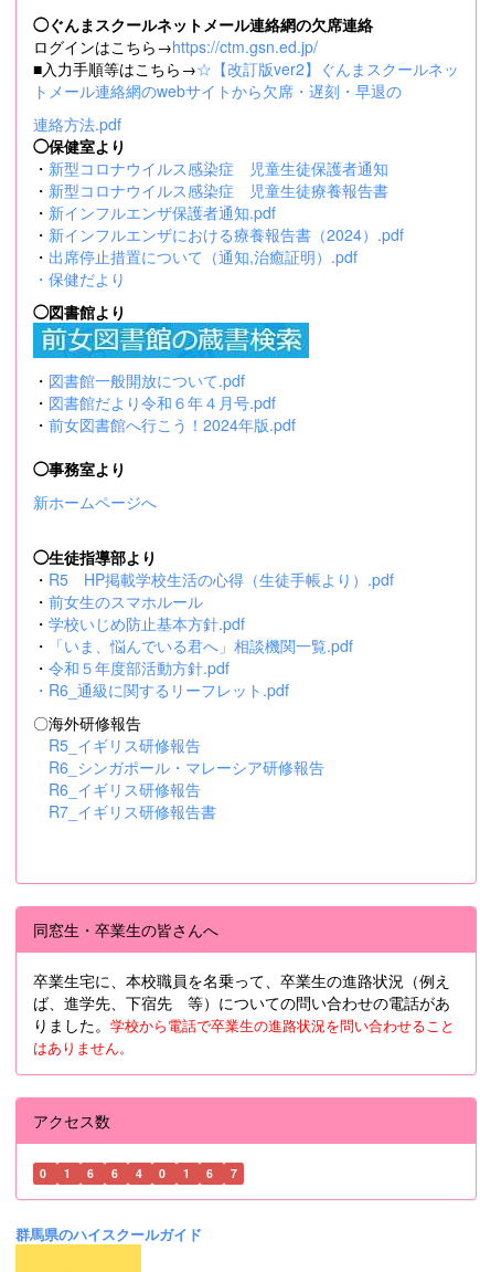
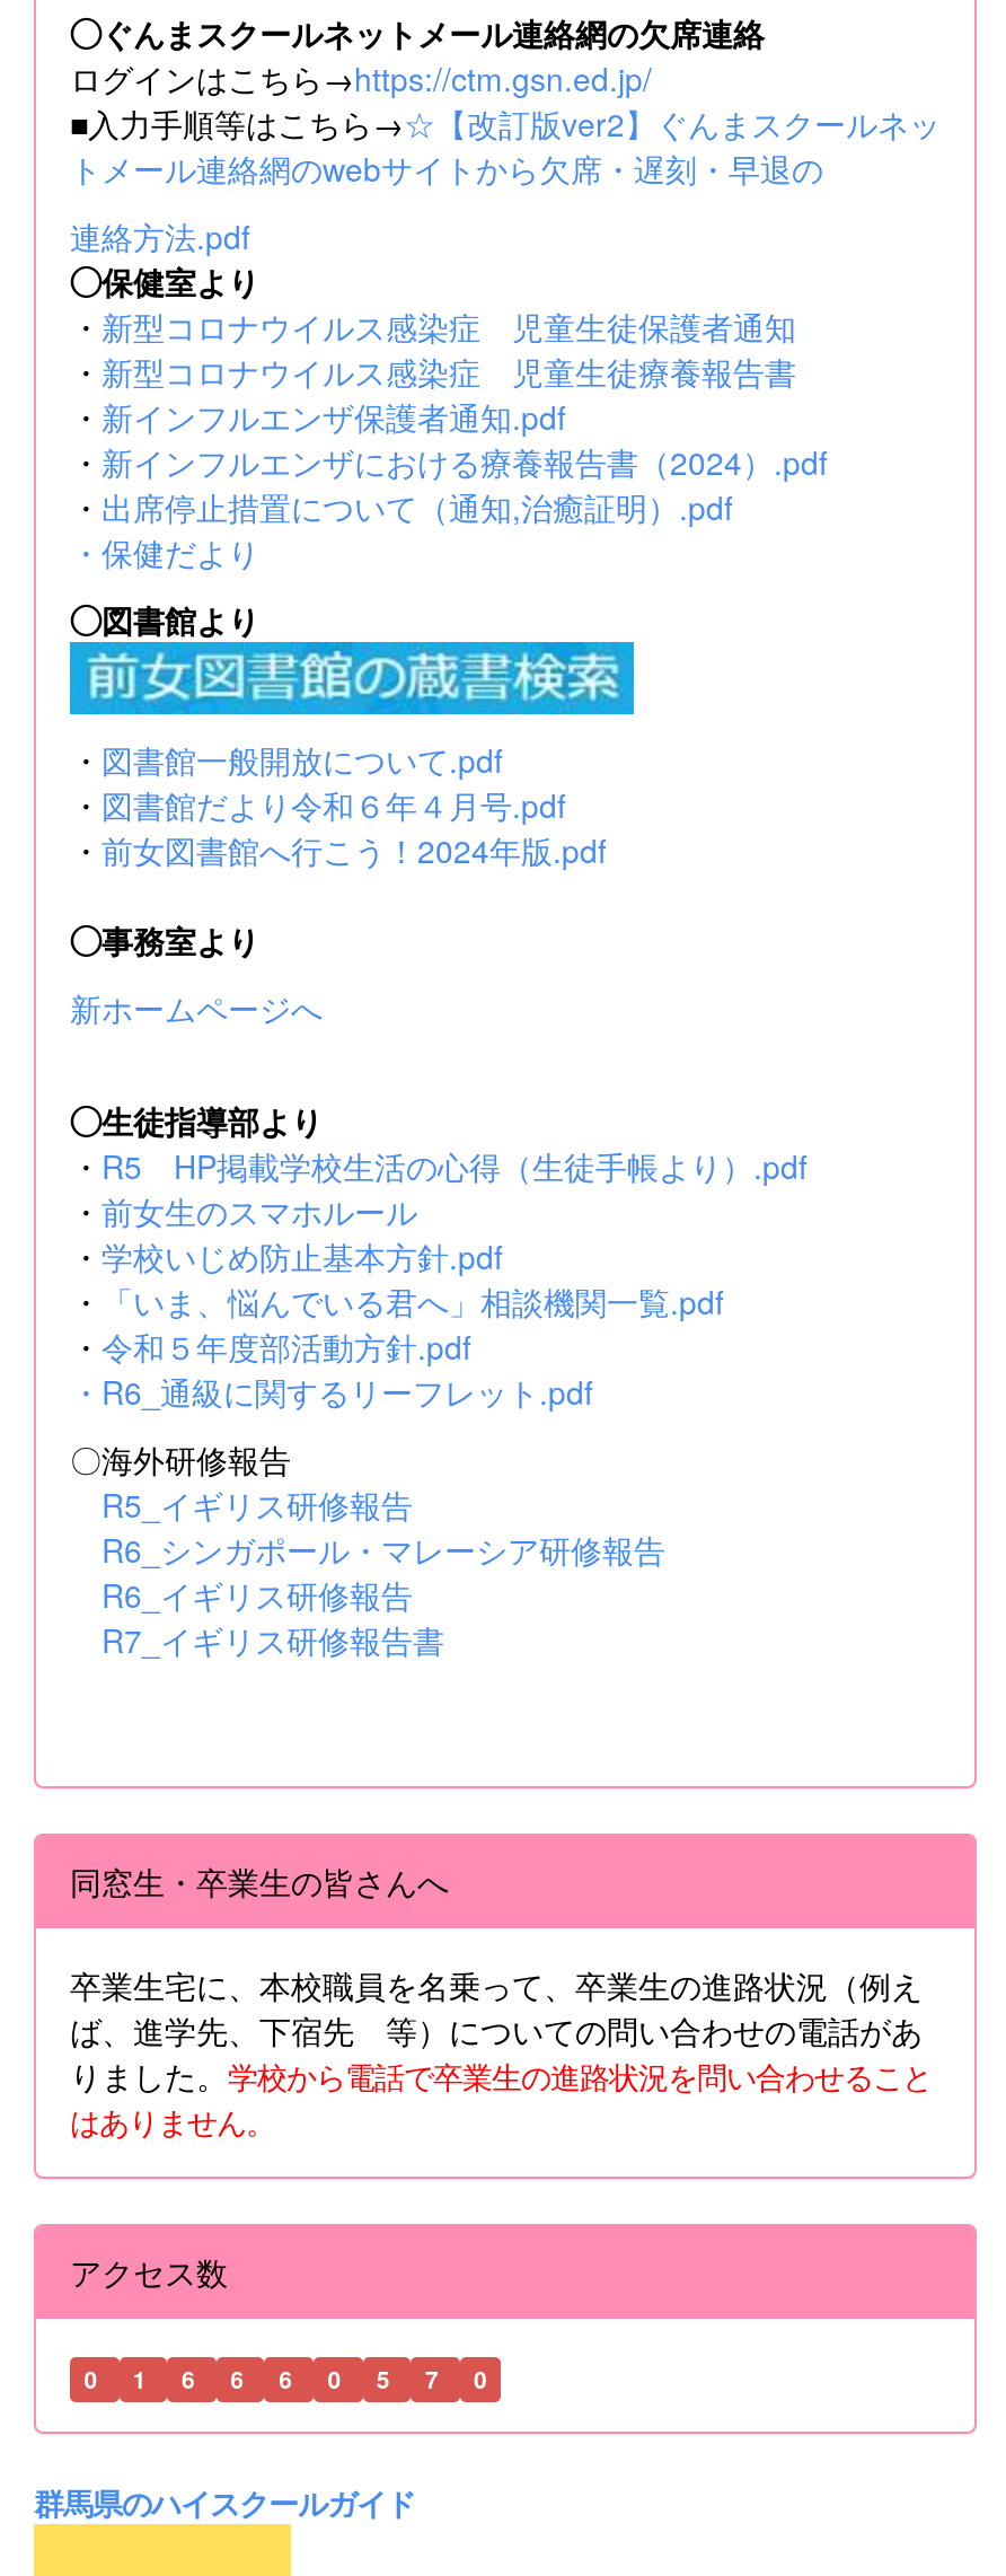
[135,1165,145,1181] 4 -> [279,2361,299,2395] 6
[183,1165,217,1181] 1 | 6 -> [376,2361,397,2395] 5
none -> [474,2361,487,2395] 0

